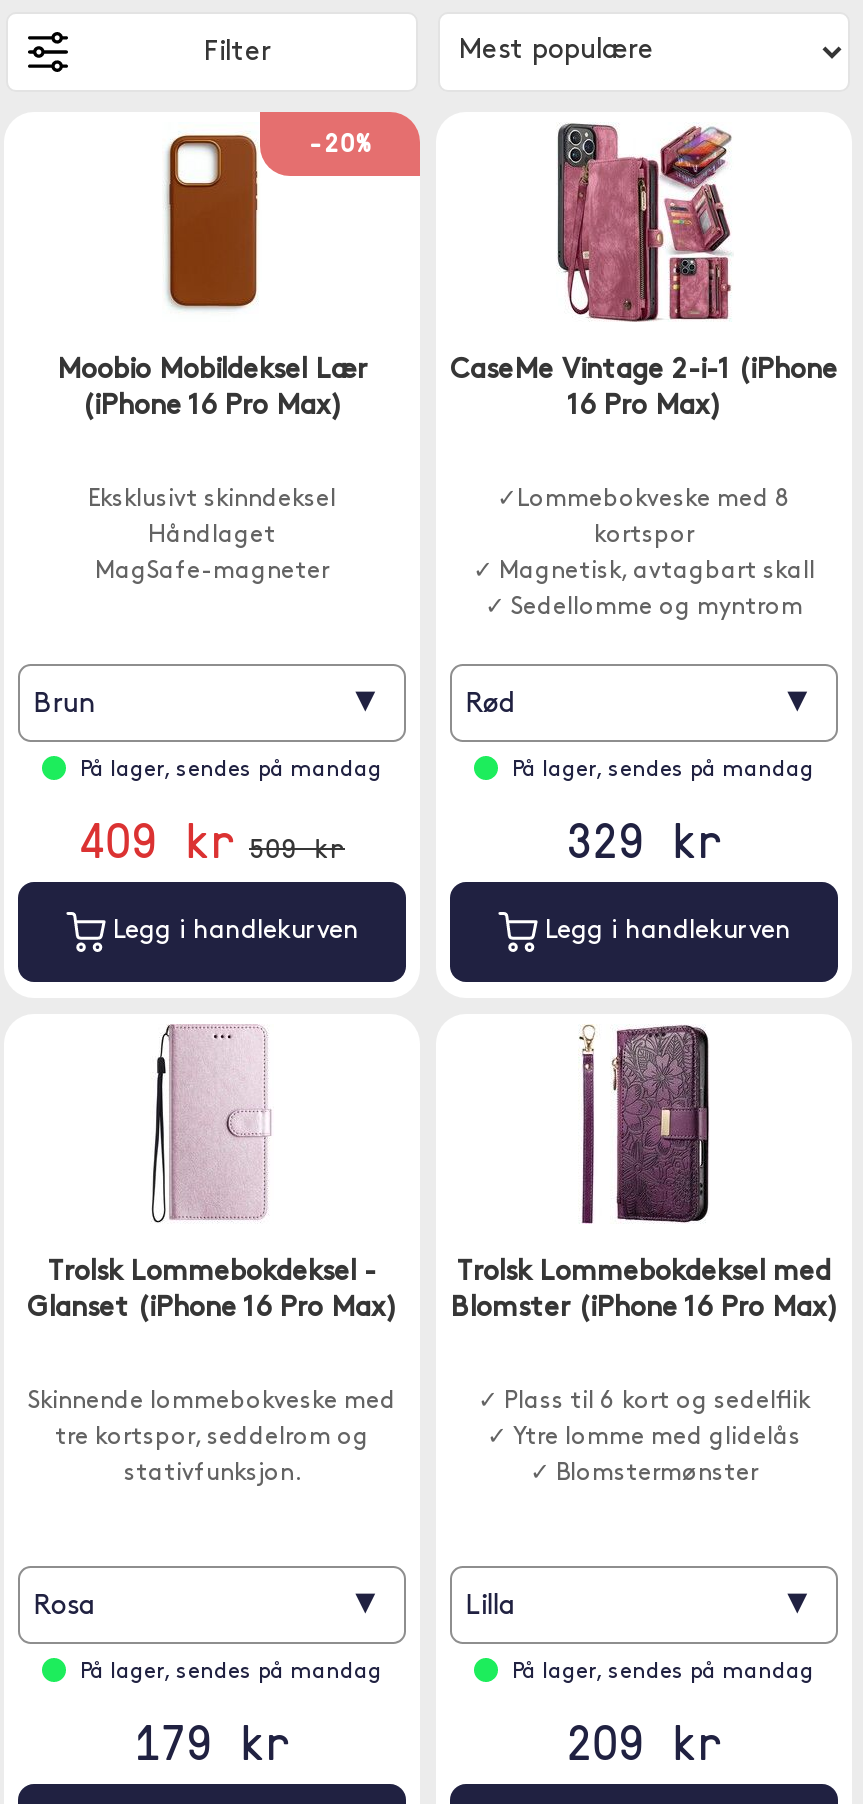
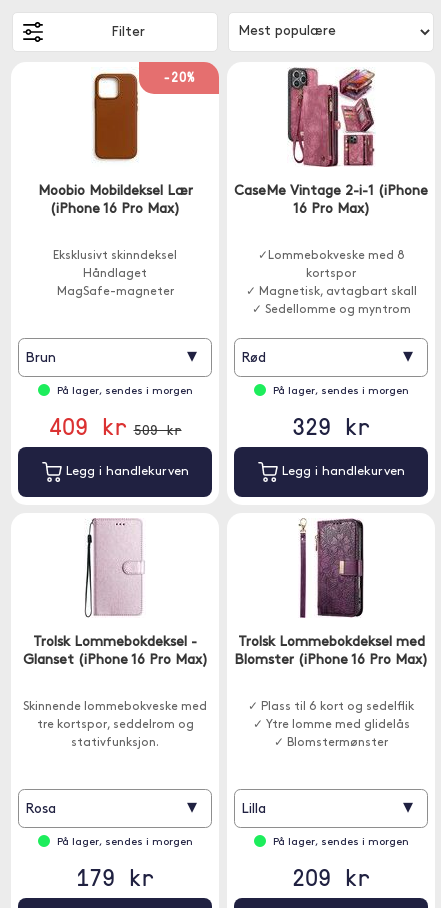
[80,760,382,782] På lager, sendes på mandag -> [56,386,192,397] På lager, sendes i morgen
[512,760,814,782] På lager, sendes på mandag -> [272,386,408,397] På lager, sendes i morgen
[80,1662,382,1684] På lager, sendes på mandag -> [56,837,192,848] På lager, sendes i morgen
[512,1662,814,1684] På lager, sendes på mandag -> [272,837,408,848] På lager, sendes i morgen

